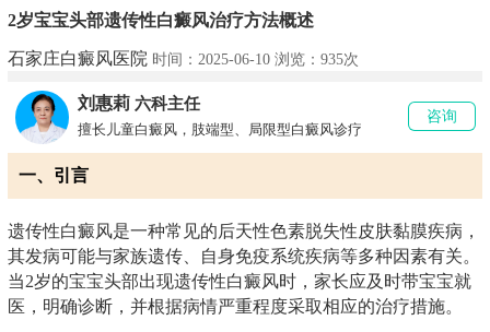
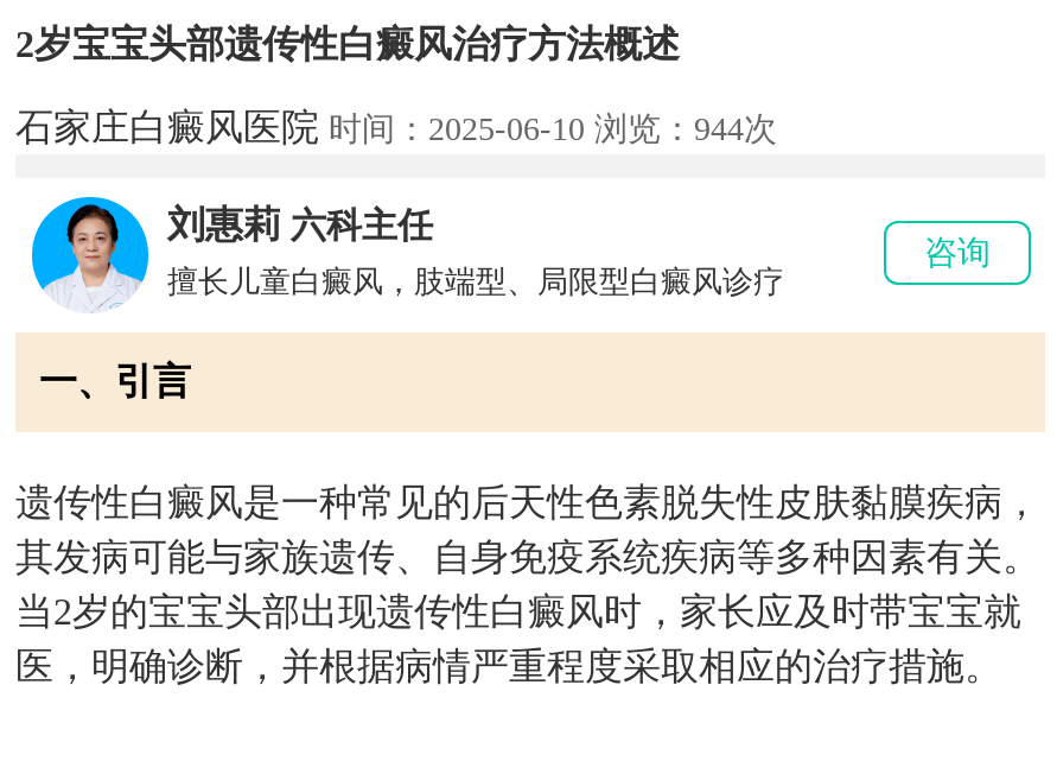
[8,49,359,68] 石家庄白癜风医院时间：2025-06-10 浏览：935次 -> [15,107,777,147] 石家庄白癜风医院时间：2025-06-10 浏览：944次

